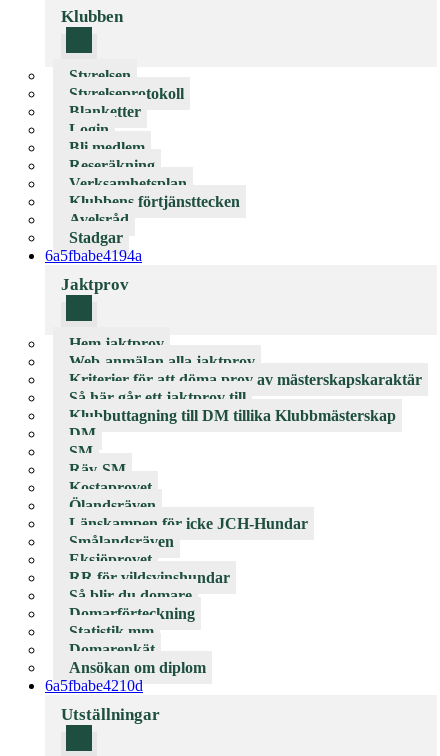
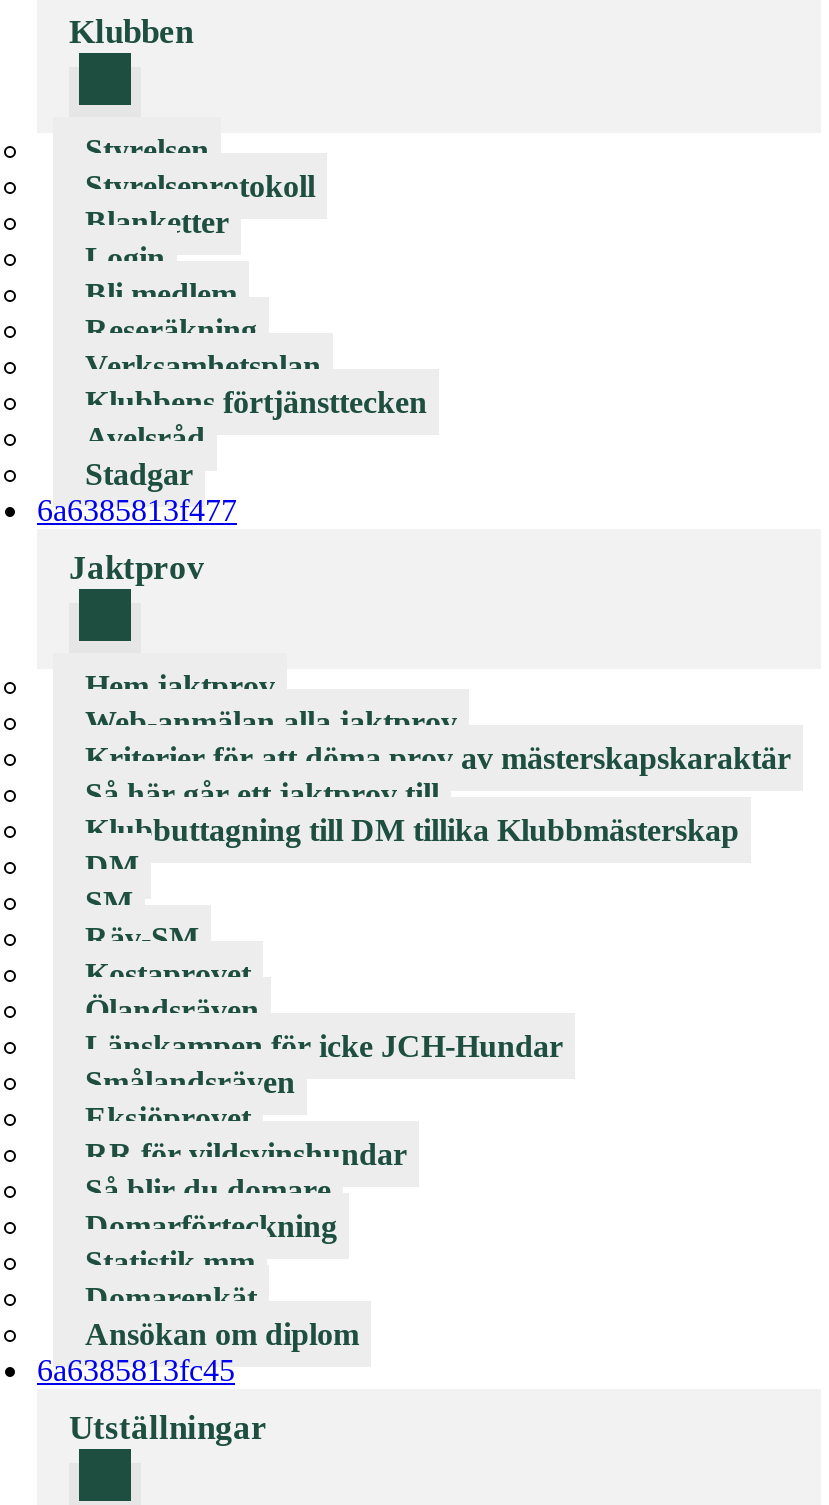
[45,247,142,264] 6a5fbabe4194a -> [37,493,237,527] 6a6385813f477
[45,677,143,694] 6a5fbabe4210d -> [37,1353,235,1387] 6a6385813fc45

